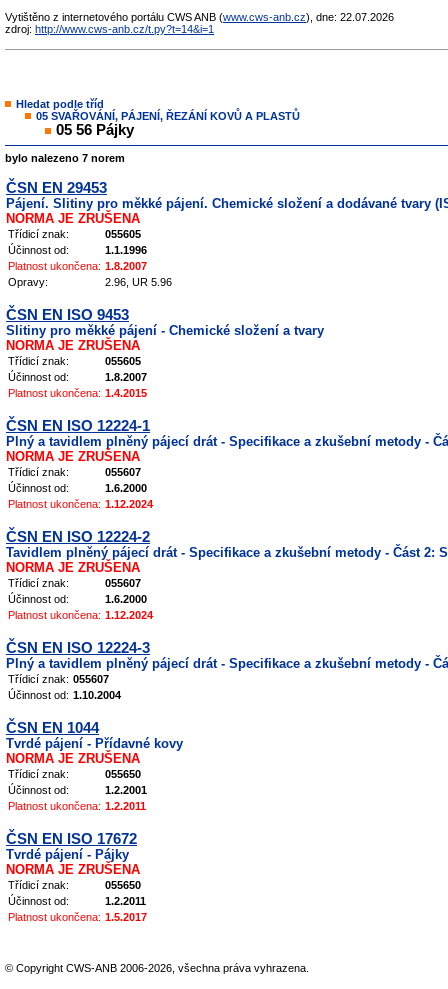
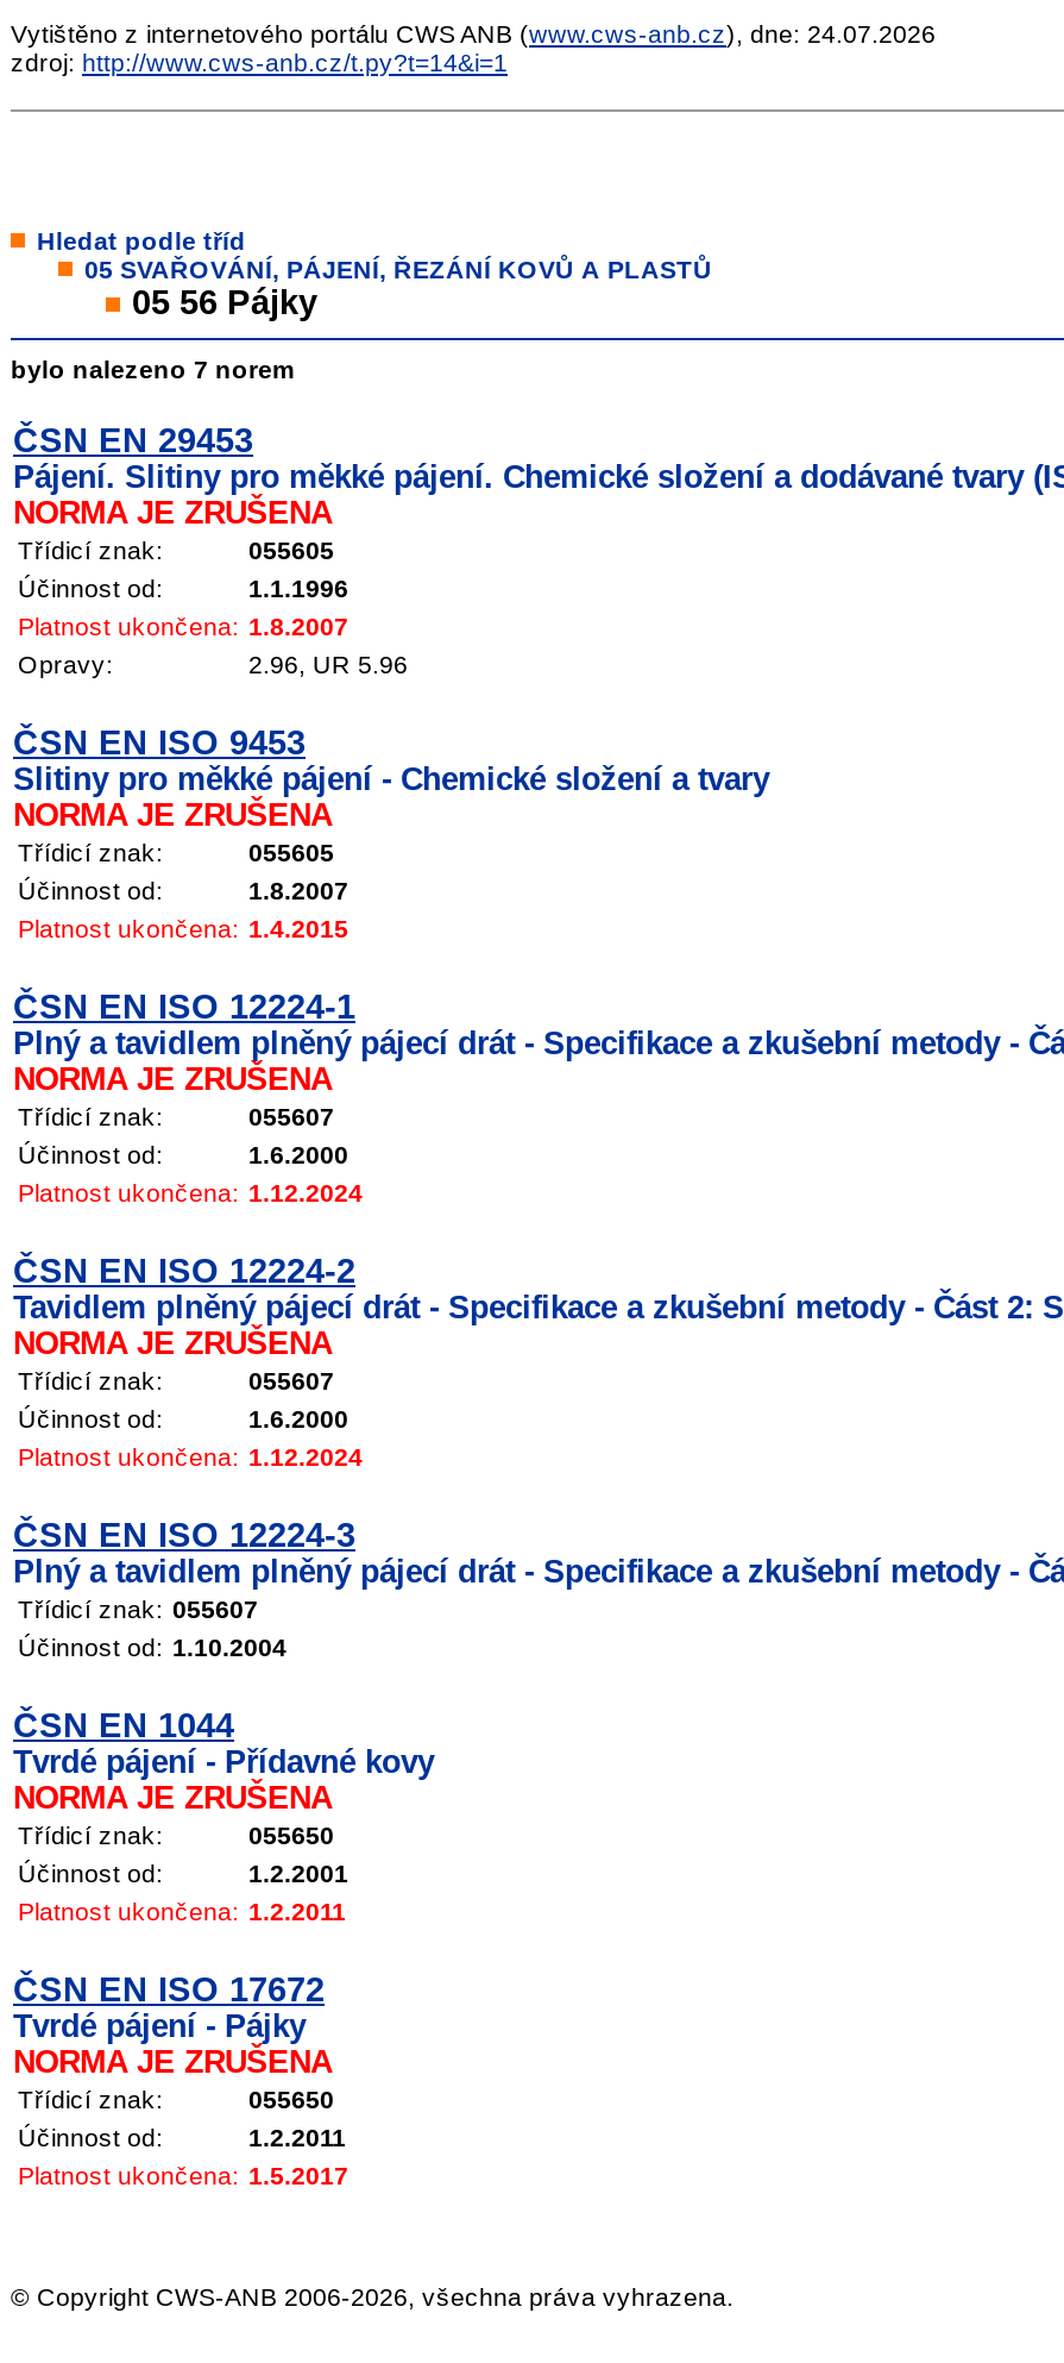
[5,11,394,23] Vytištěno z internetového portálu CWS ANB (www.cws-anb.cz), dne: 22.07.2026 -> [11,20,936,48] Vytištěno z internetového portálu CWS ANB (www.cws-anb.cz), dne: 24.07.2026

